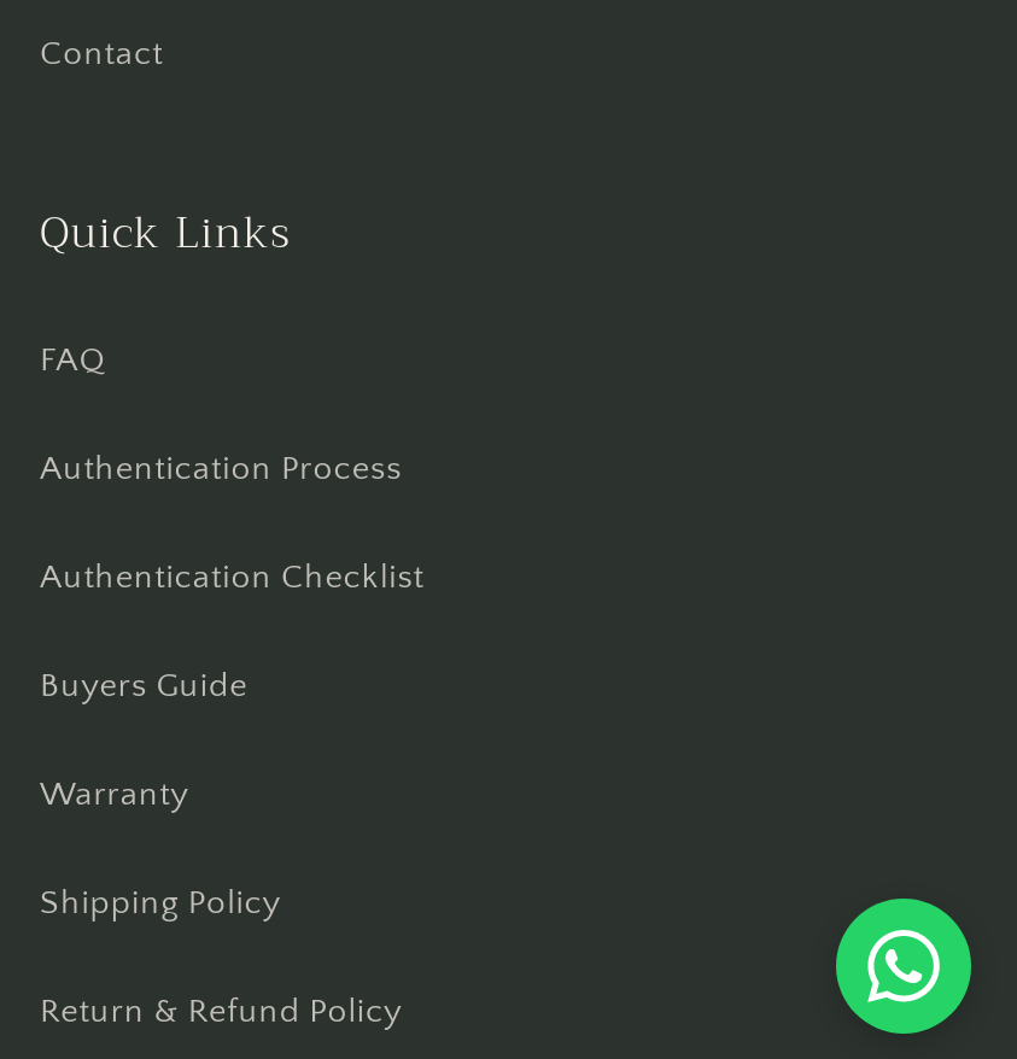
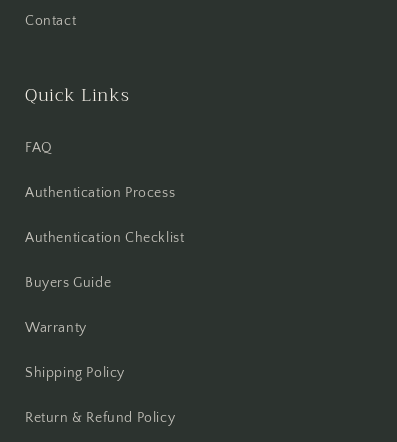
[834,896,974,1036] [image] -> none

